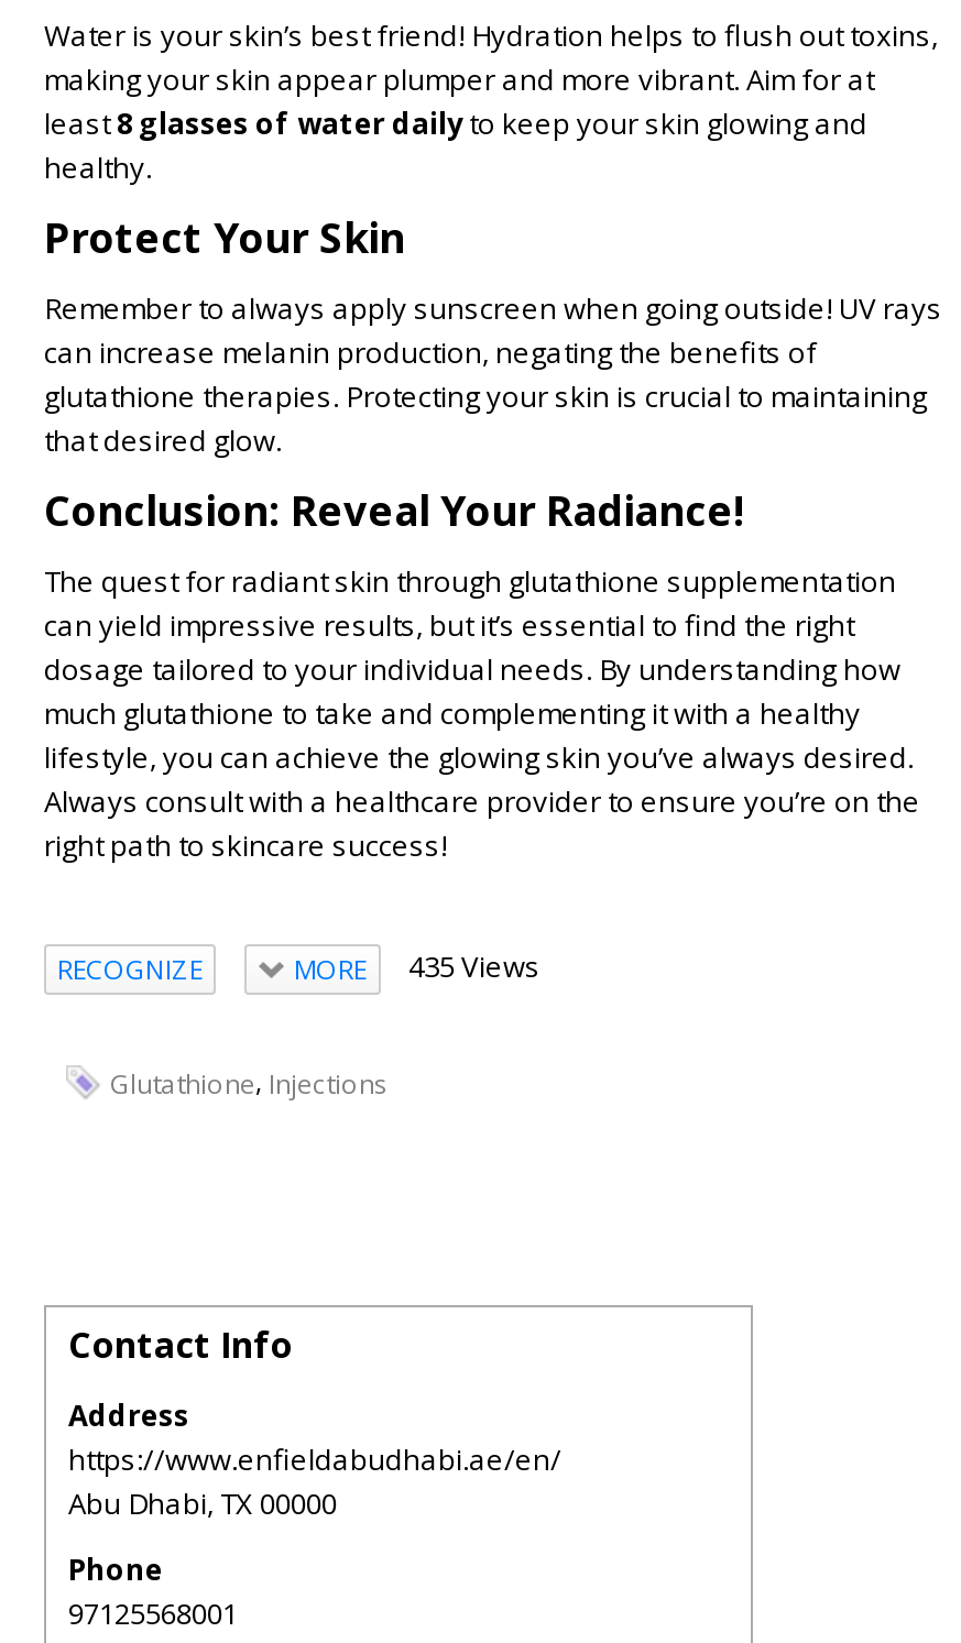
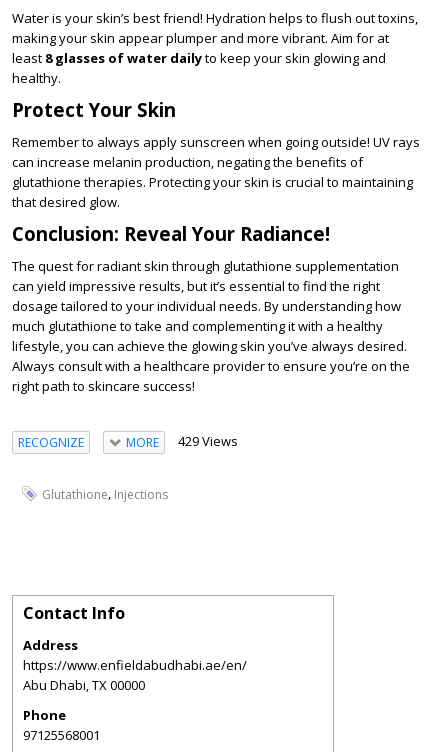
[294,946,540,988] MORE 435 Views -> [125,432,237,451] MORE 429 Views

